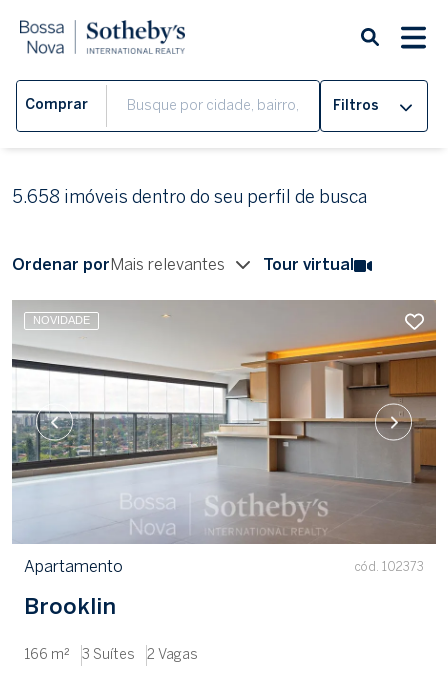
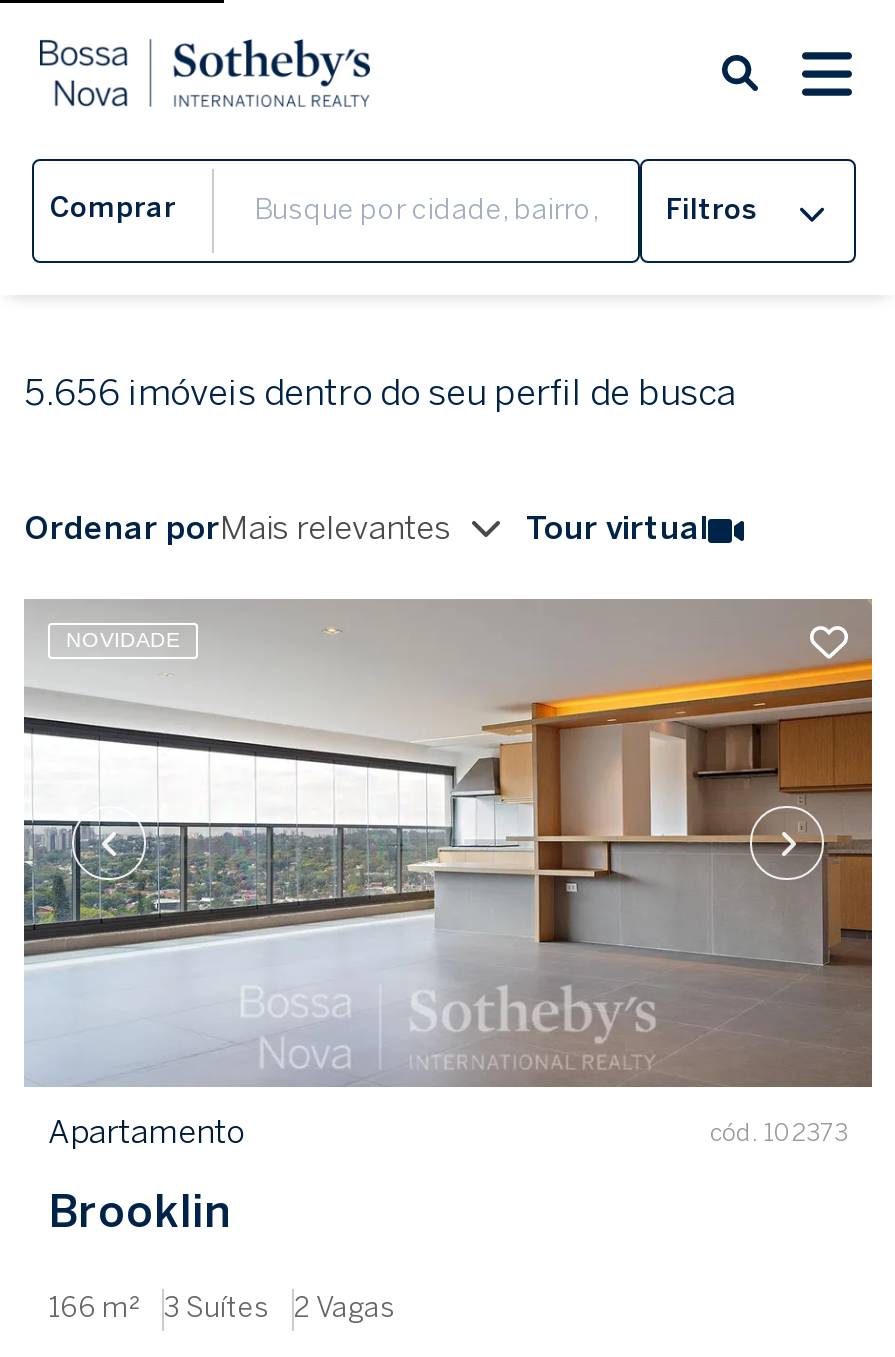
[12,189,367,206] 5.658 imóveis dentro do seu perfil de busca -> [24,378,734,412] 5.656 imóveis dentro do seu perfil de busca

